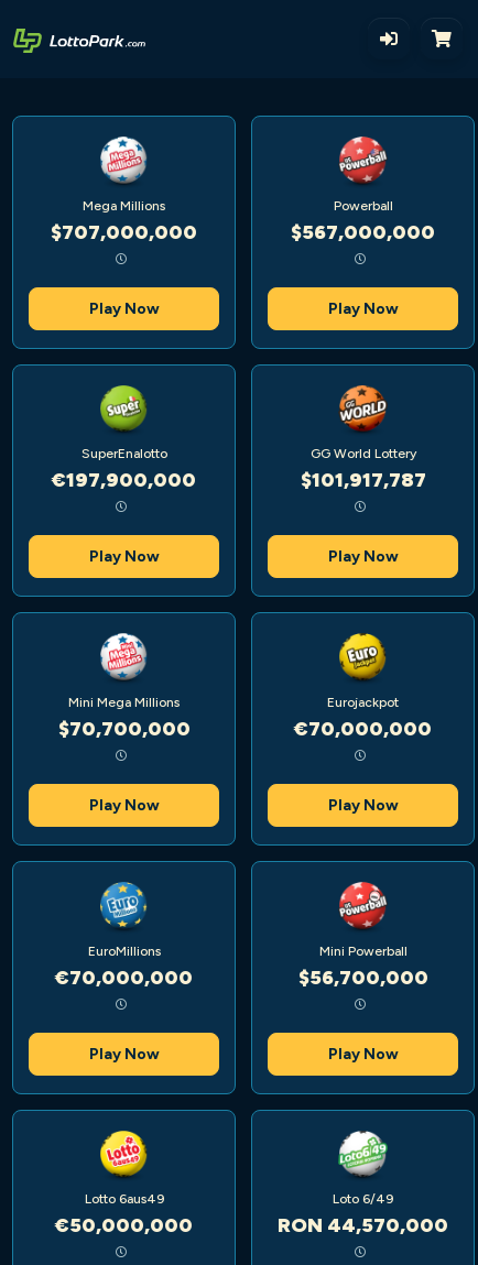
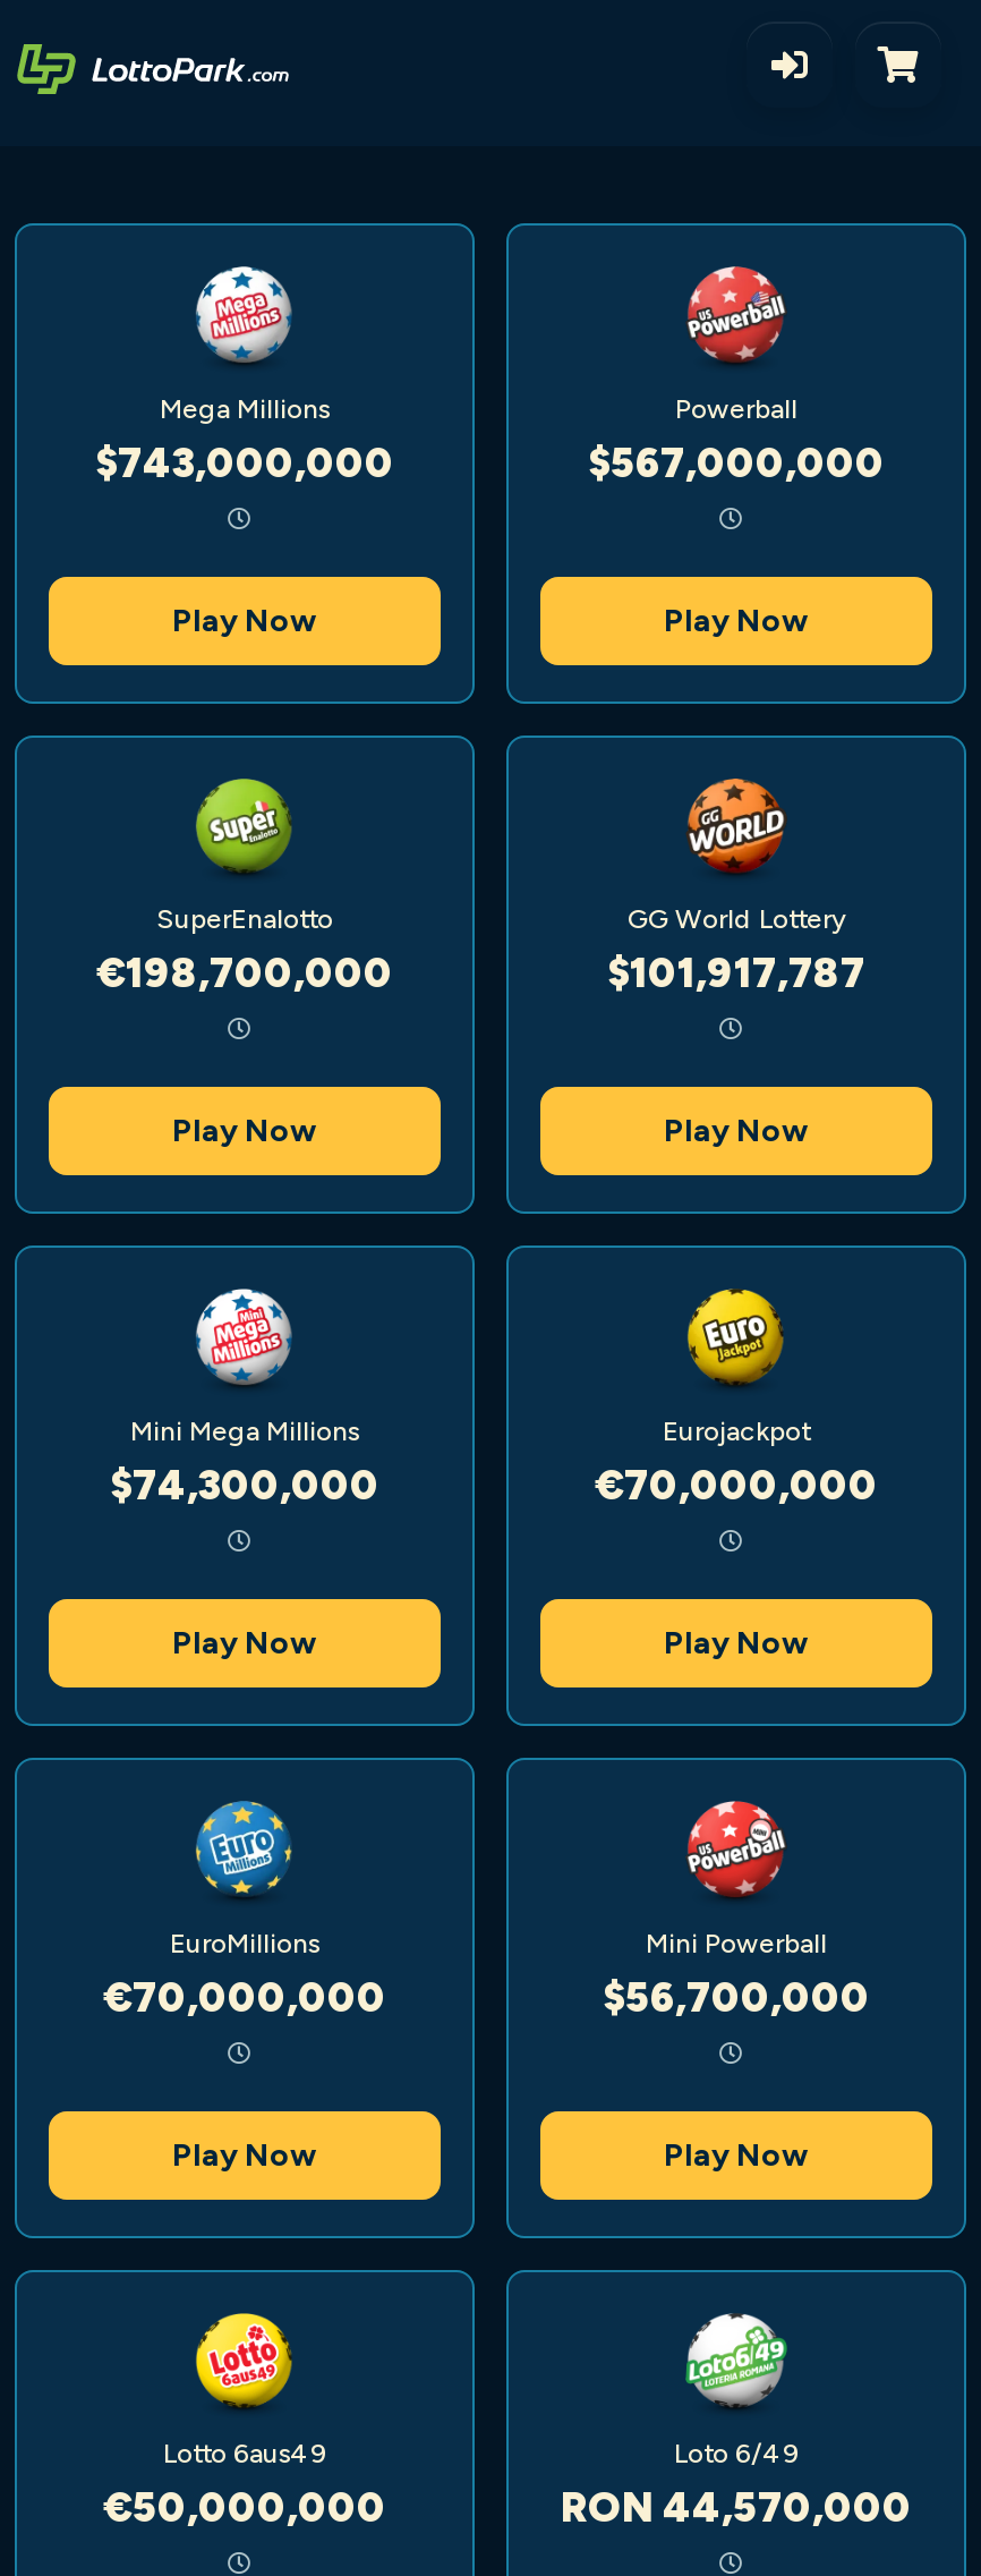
[51,220,197,244] $707,000,000 -> [95,438,394,488] $743,000,000
[52,468,196,493] €197,900,000 -> [96,949,393,999] €198,700,000
[58,717,190,741] $70,700,000 -> [110,1461,379,1511] $74,300,000

